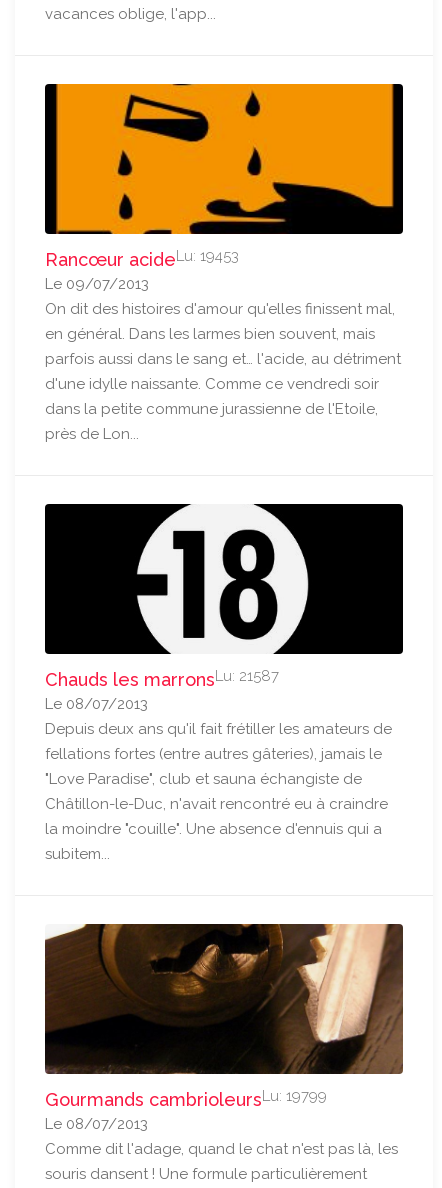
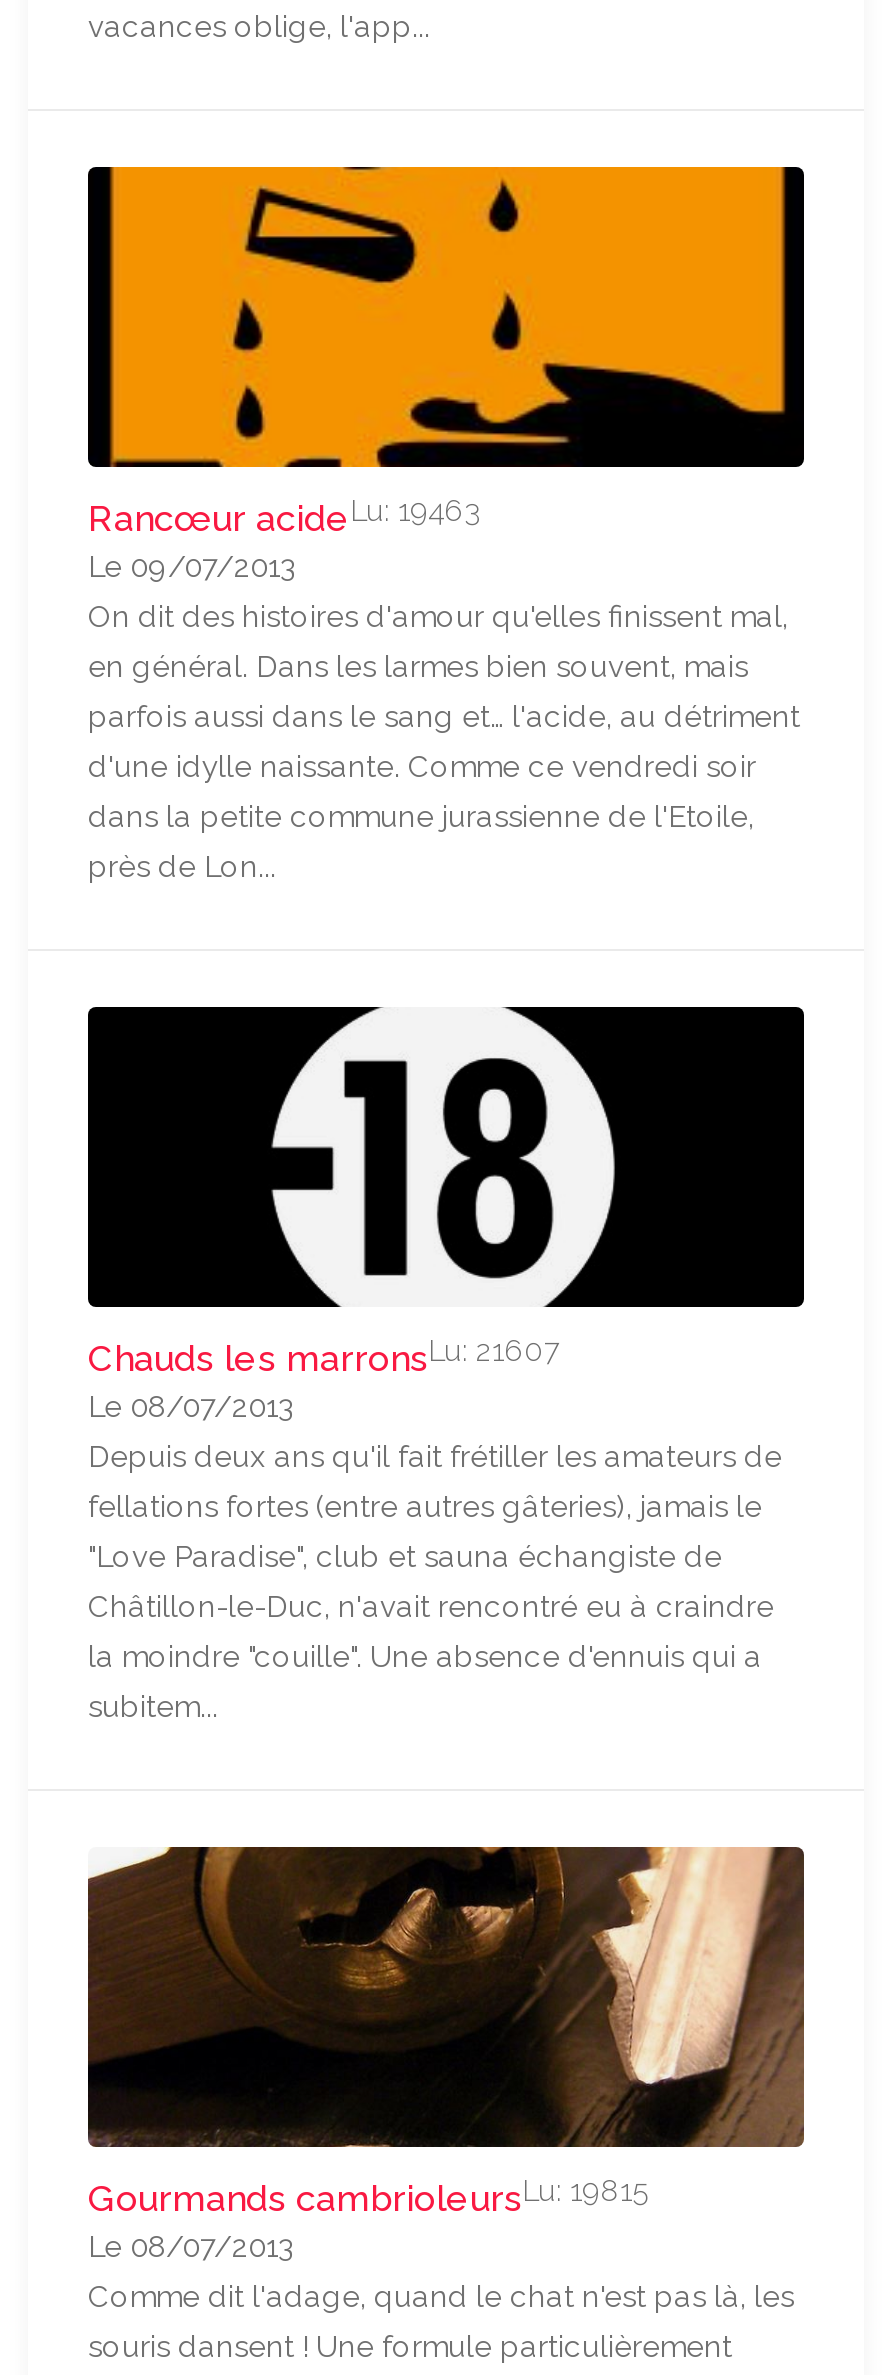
[45,247,239,270] Rancœur acideLu: 19453 -> [88,493,480,539] Rancœur acideLu: 19463
[45,667,279,690] Chauds les marronsLu: 21587 -> [88,1333,560,1379] Chauds les marronsLu: 21607
[45,1087,327,1110] Gourmands cambrioleursLu: 19799 -> [88,2173,648,2219] Gourmands cambrioleursLu: 19815

